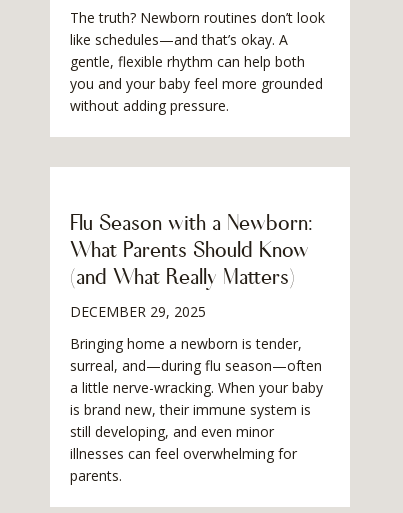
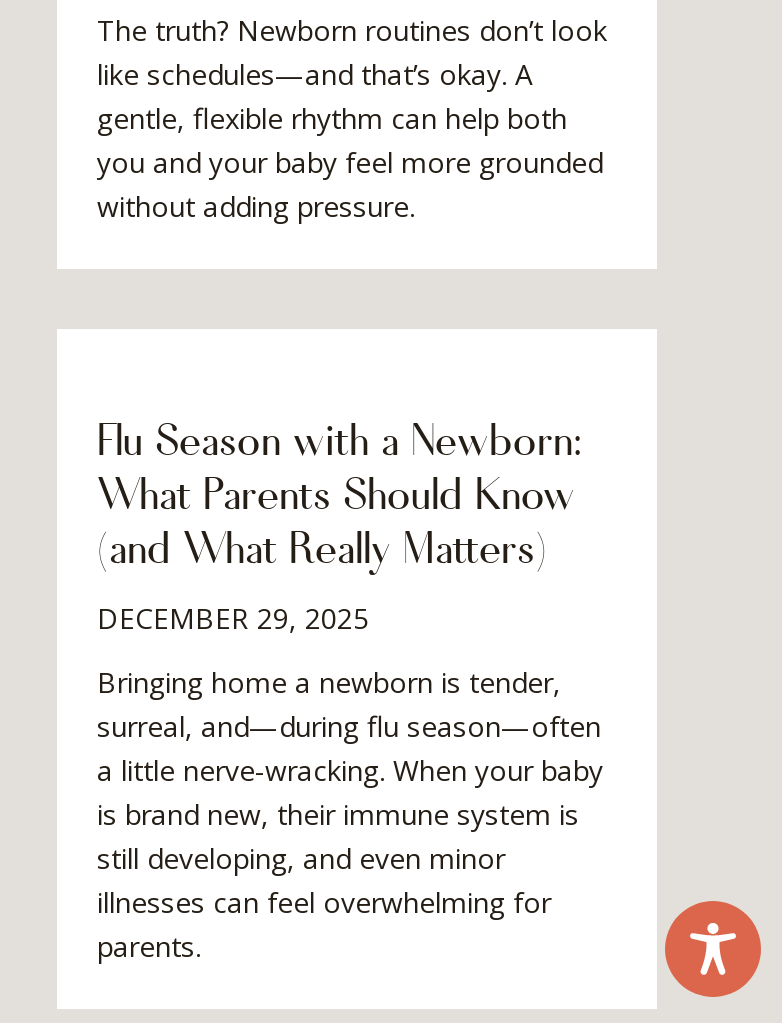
none -> [663,899,763,999] [image]

